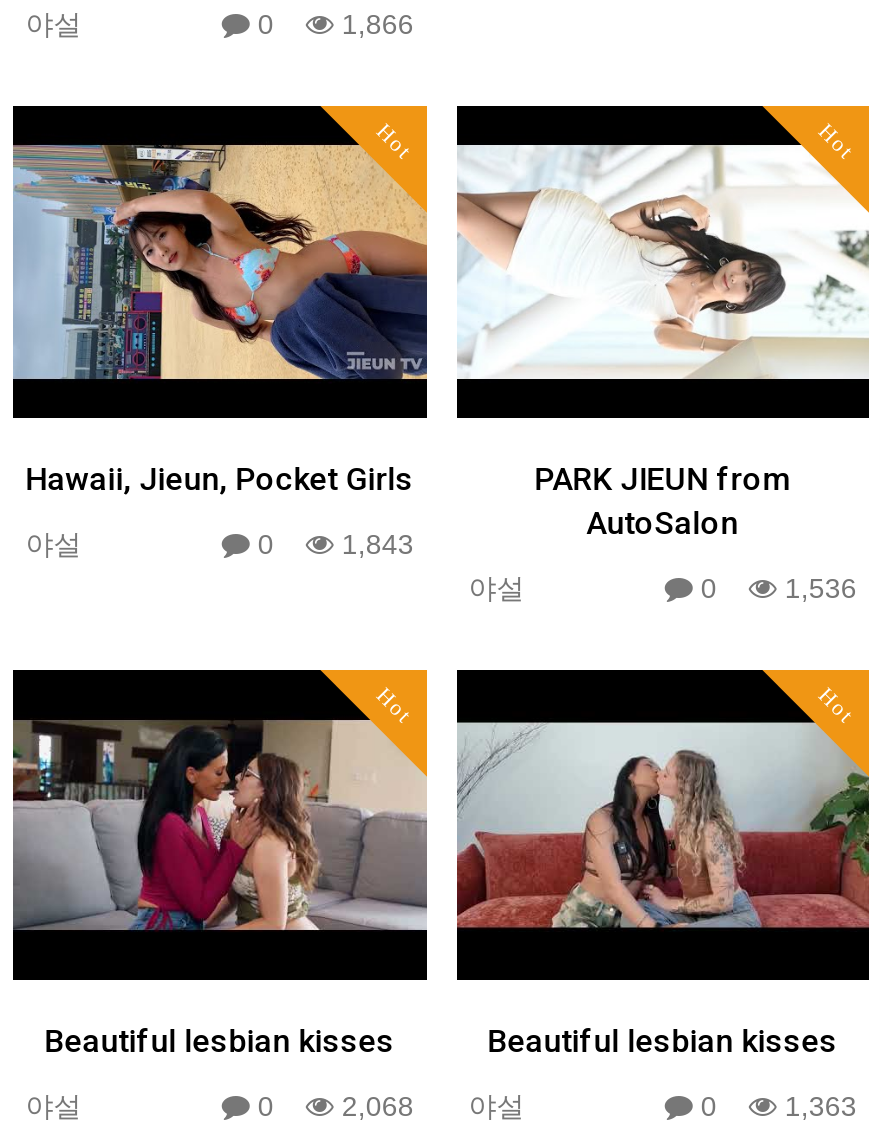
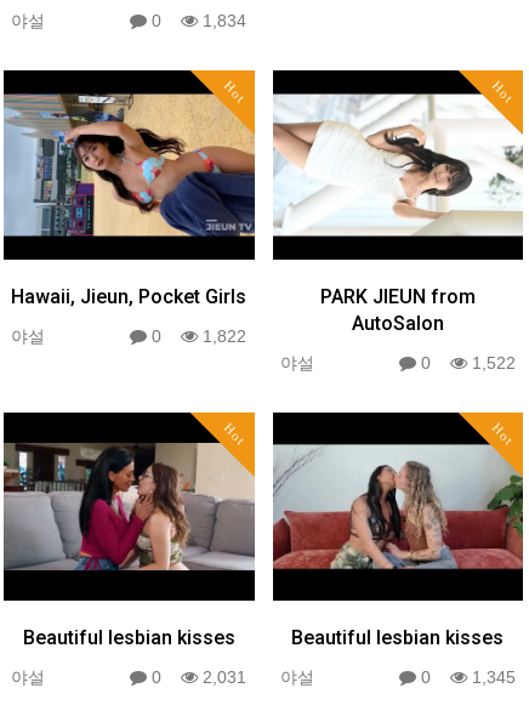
[250,9,414,41] 0 1,866 -> [147,11,247,31] 0 1,834
[250,527,414,559] 0 1,843 -> [147,326,247,345] 0 1,822
[693,571,857,603] 0 1,536 -> [416,352,515,372] 0 1,522
[250,1089,524,1121] 0 2,068 야설 -> [147,667,314,686] 0 2,031 야설
[693,1089,857,1121] 0 1,363 -> [416,667,515,686] 0 1,345

